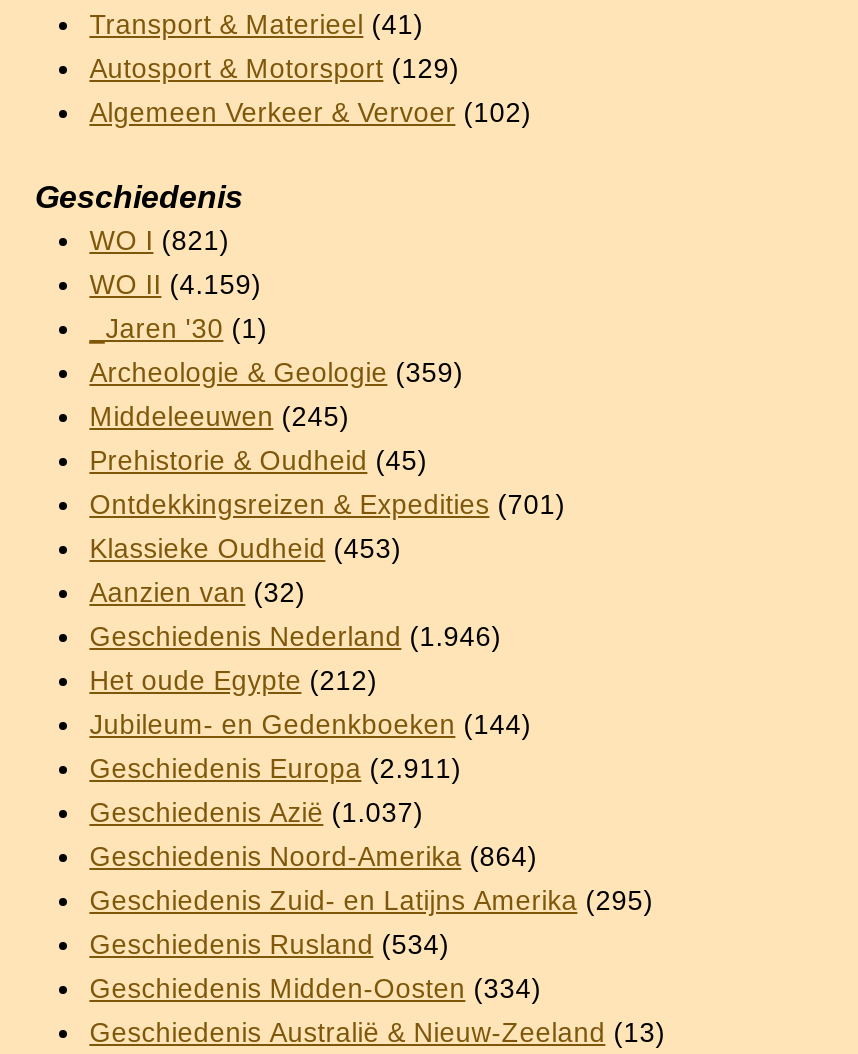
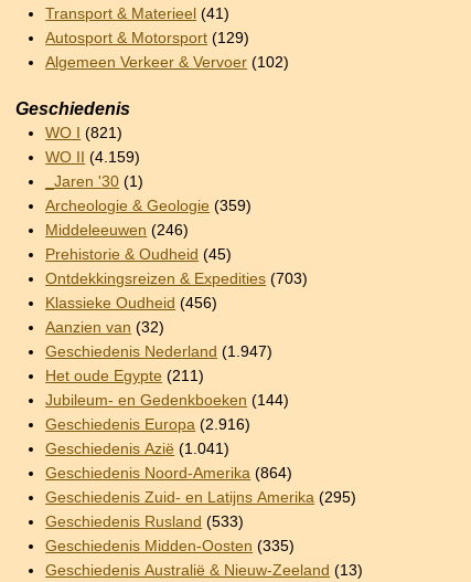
[89,401,349,431] Middeleeuwen (245) -> [45,222,189,238] Middeleeuwen (246)
[89,489,565,519] Ontdekkingsreizen & Expedities (701) -> [45,270,308,287] Ontdekkingsreizen & Expedities (703)
[89,533,401,563] Klassieke Oudheid (453) -> [45,295,218,311] Klassieke Oudheid (456)
[89,621,501,651] Geschiedenis Nederland (1.946) -> [45,343,273,360] Geschiedenis Nederland (1.947)
[89,665,377,695] Het oude Egypte (212) -> [45,367,204,384] Het oude Egypte (211)
[89,753,461,783] Geschiedenis Europa (2.911) -> [45,416,251,433] Geschiedenis Europa (2.916)
[89,797,423,827] Geschiedenis Azië (1.037) -> [45,440,230,457] Geschiedenis Azië (1.041)
[89,929,449,959] Geschiedenis Rusland (534) -> [45,513,244,530] Geschiedenis Rusland (533)
[89,973,541,1003] Geschiedenis Midden-Oosten (334) -> [45,537,295,554] Geschiedenis Midden-Oosten (335)

